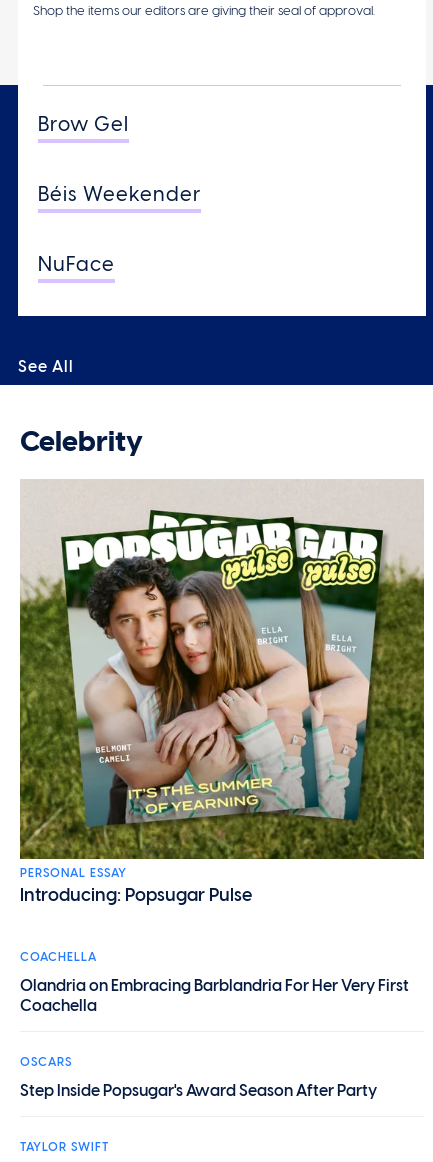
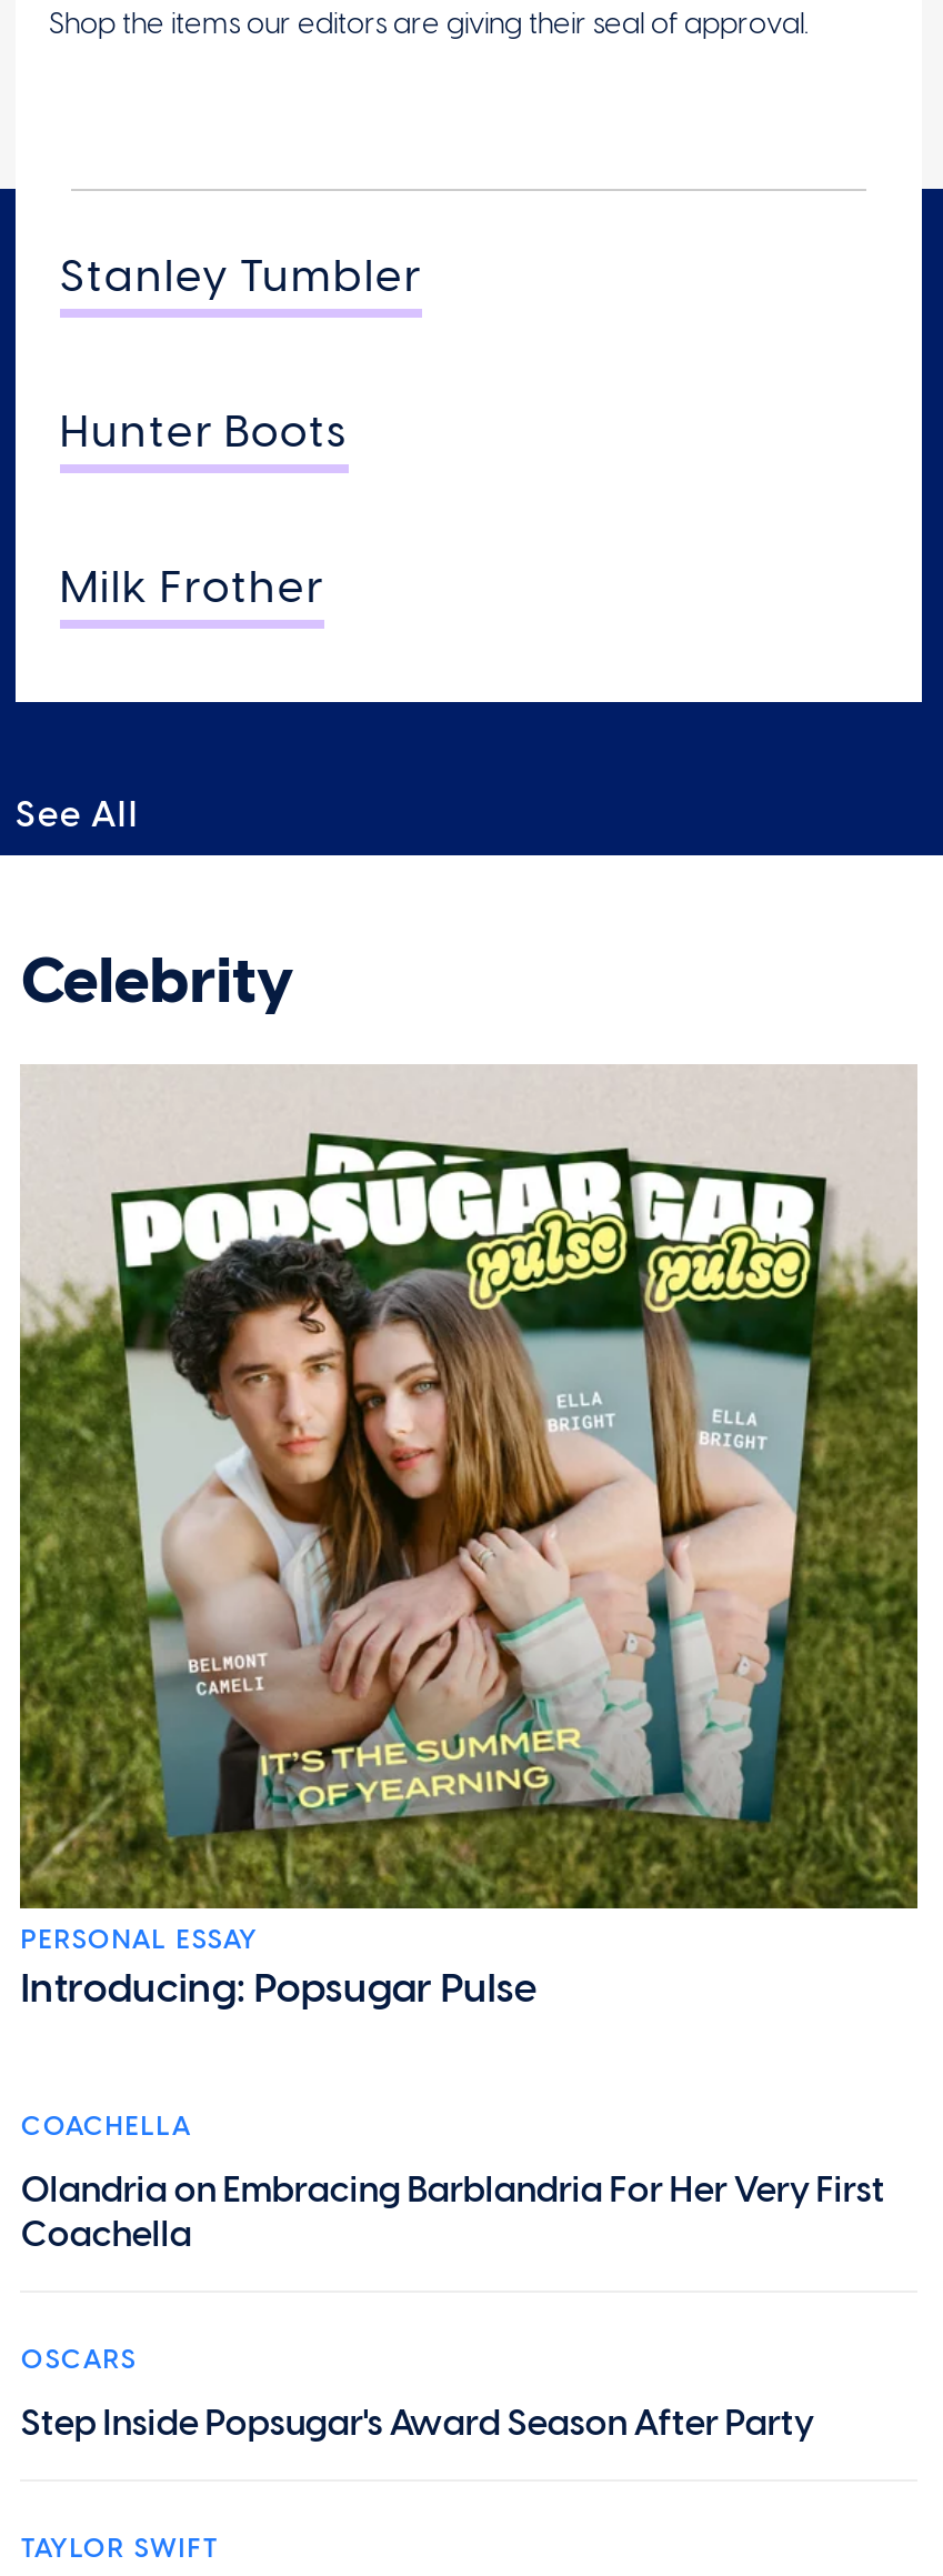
[38,112,129,136] Brow Gel -> [60,249,422,302] Stanley Tumbler
[38,182,201,206] Béis Weekender -> [60,404,349,457] Hunter Boots
[38,252,115,276] NuFace -> [60,560,324,613] Milk Frother

